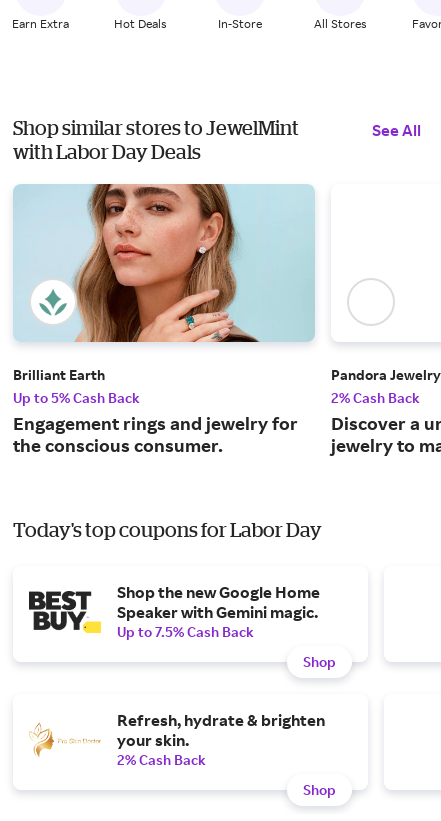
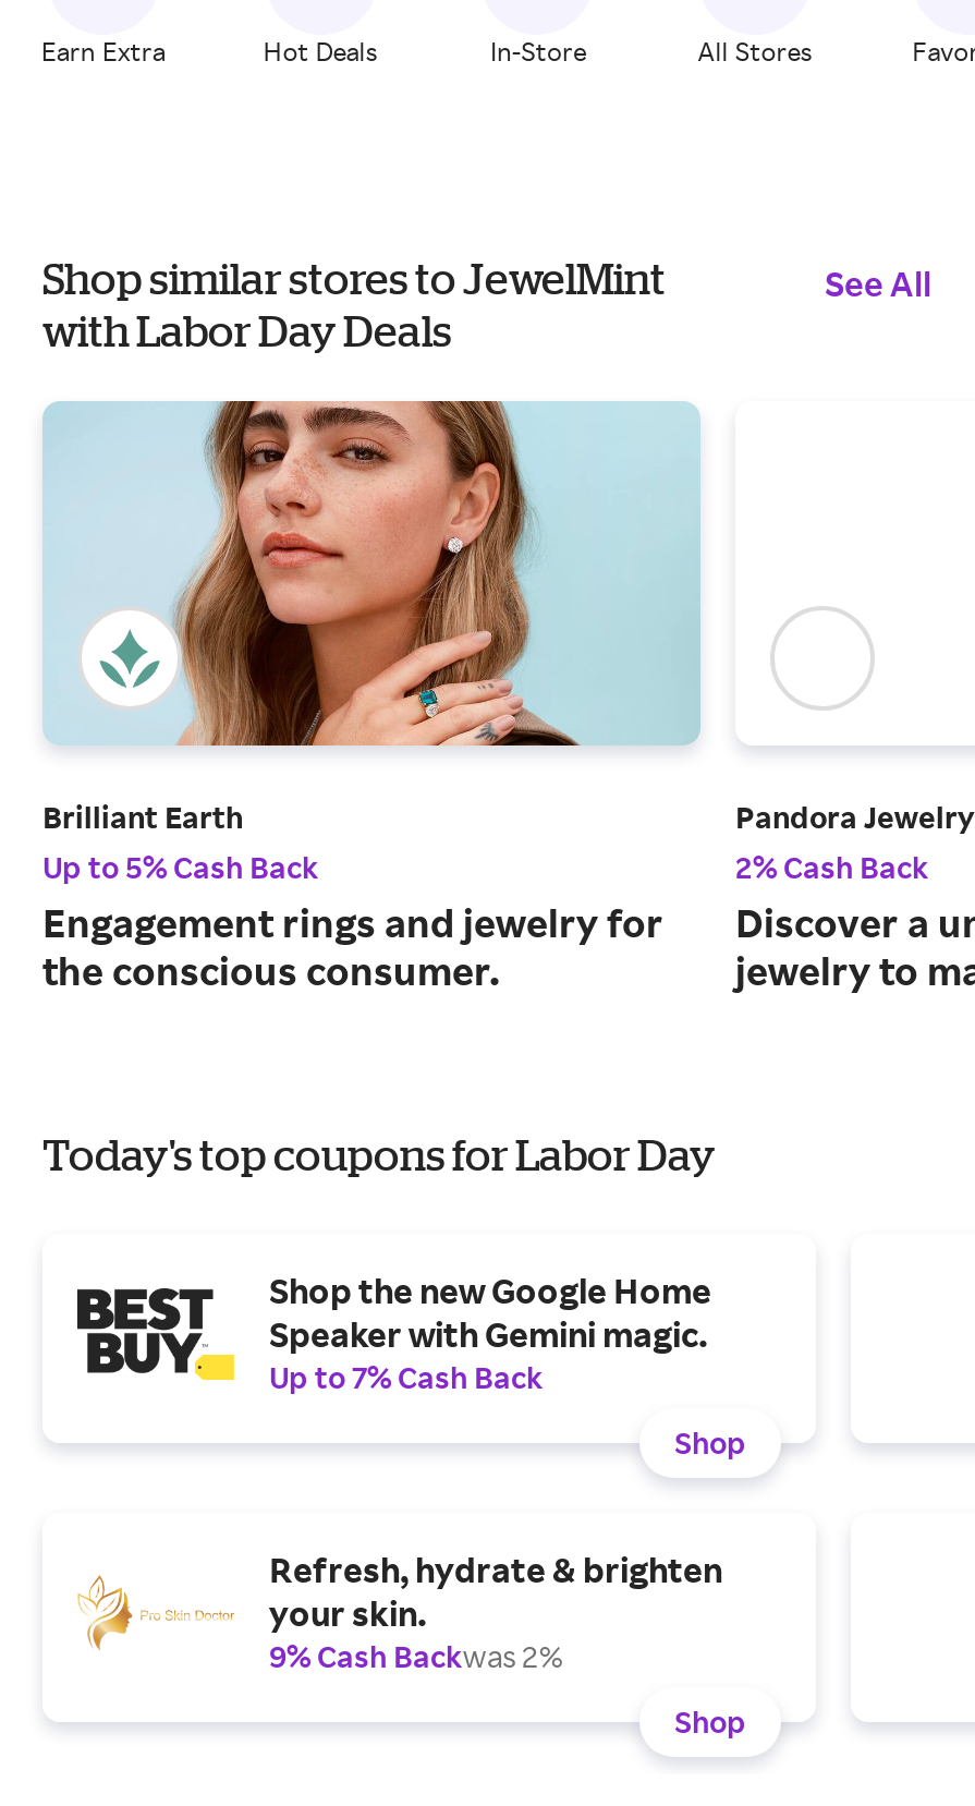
[117,623,254,640] Up to 7.5% Cash Back -> [269,1358,544,1396] Up to 7% Cash Back
[117,751,206,768] 2% Cash Back -> [269,1637,563,1675] 9% Cash Backwas 2%

